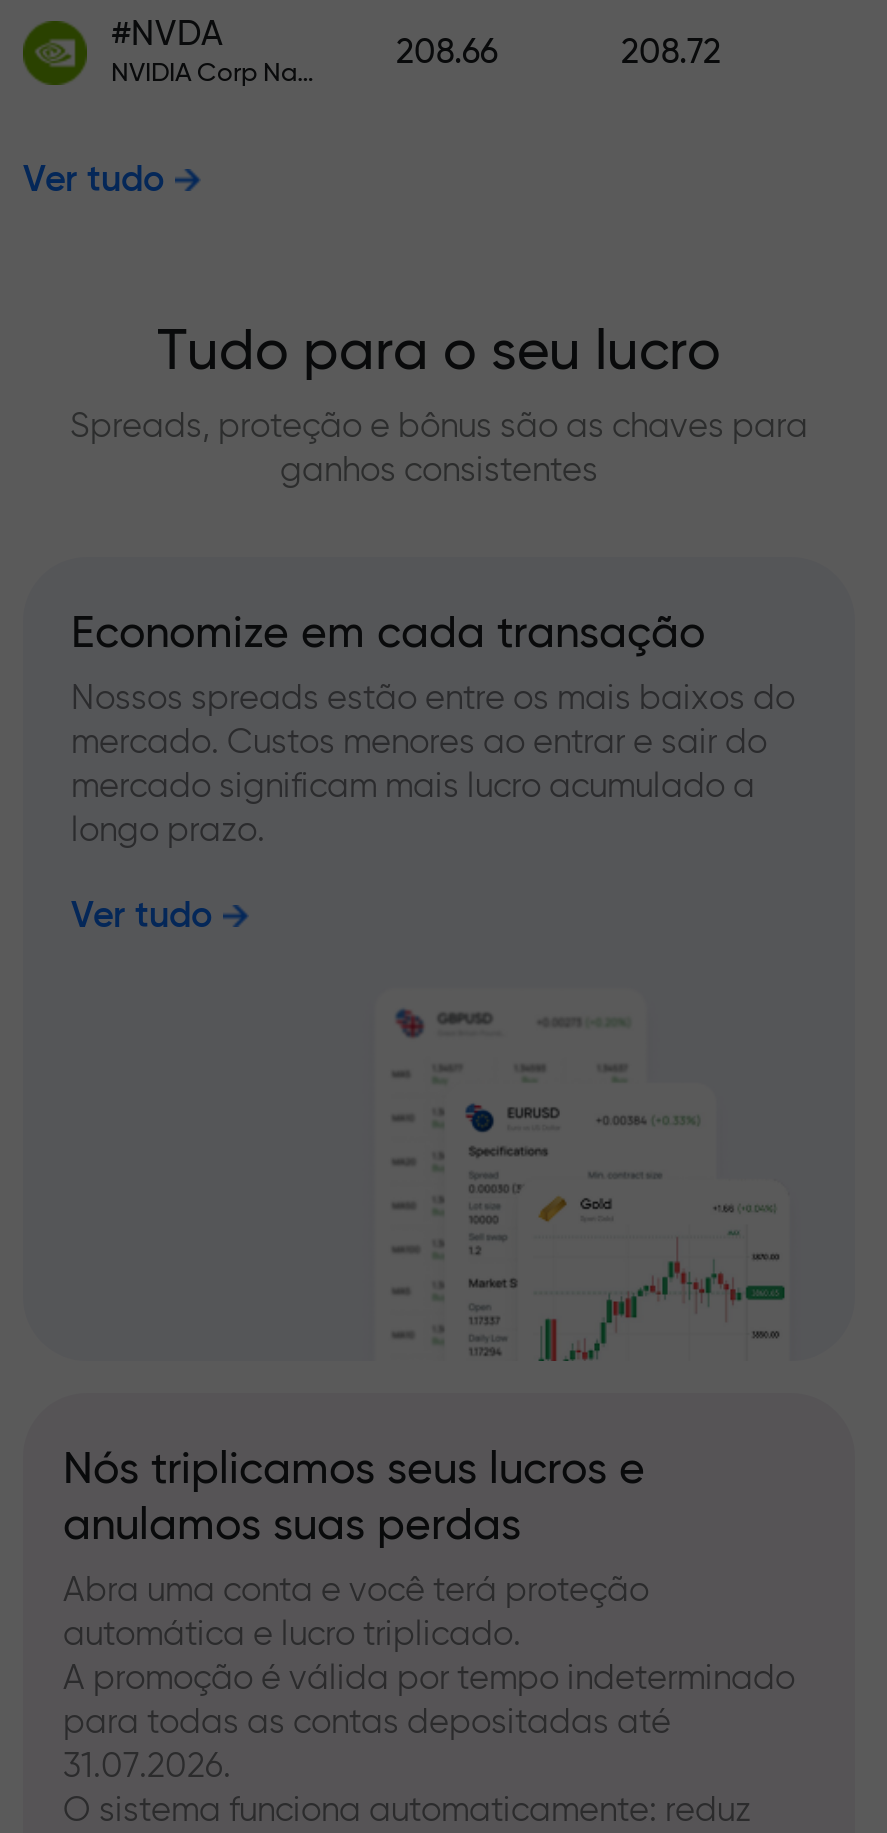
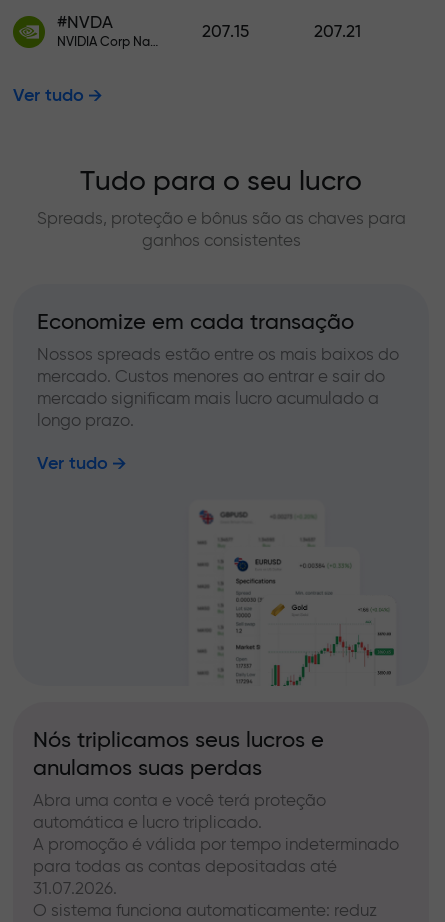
[396,35,498,69] 208.66 -> [201,23,248,40] 207.15
[621,35,721,69] 208.72 -> [313,23,360,40] 207.21

